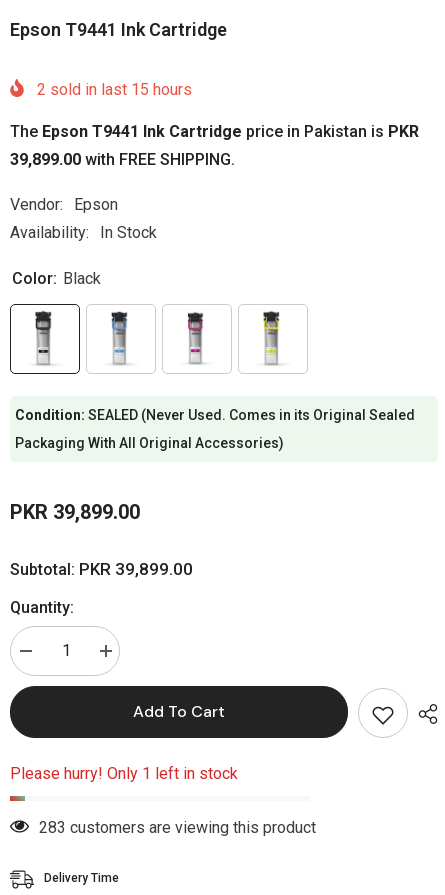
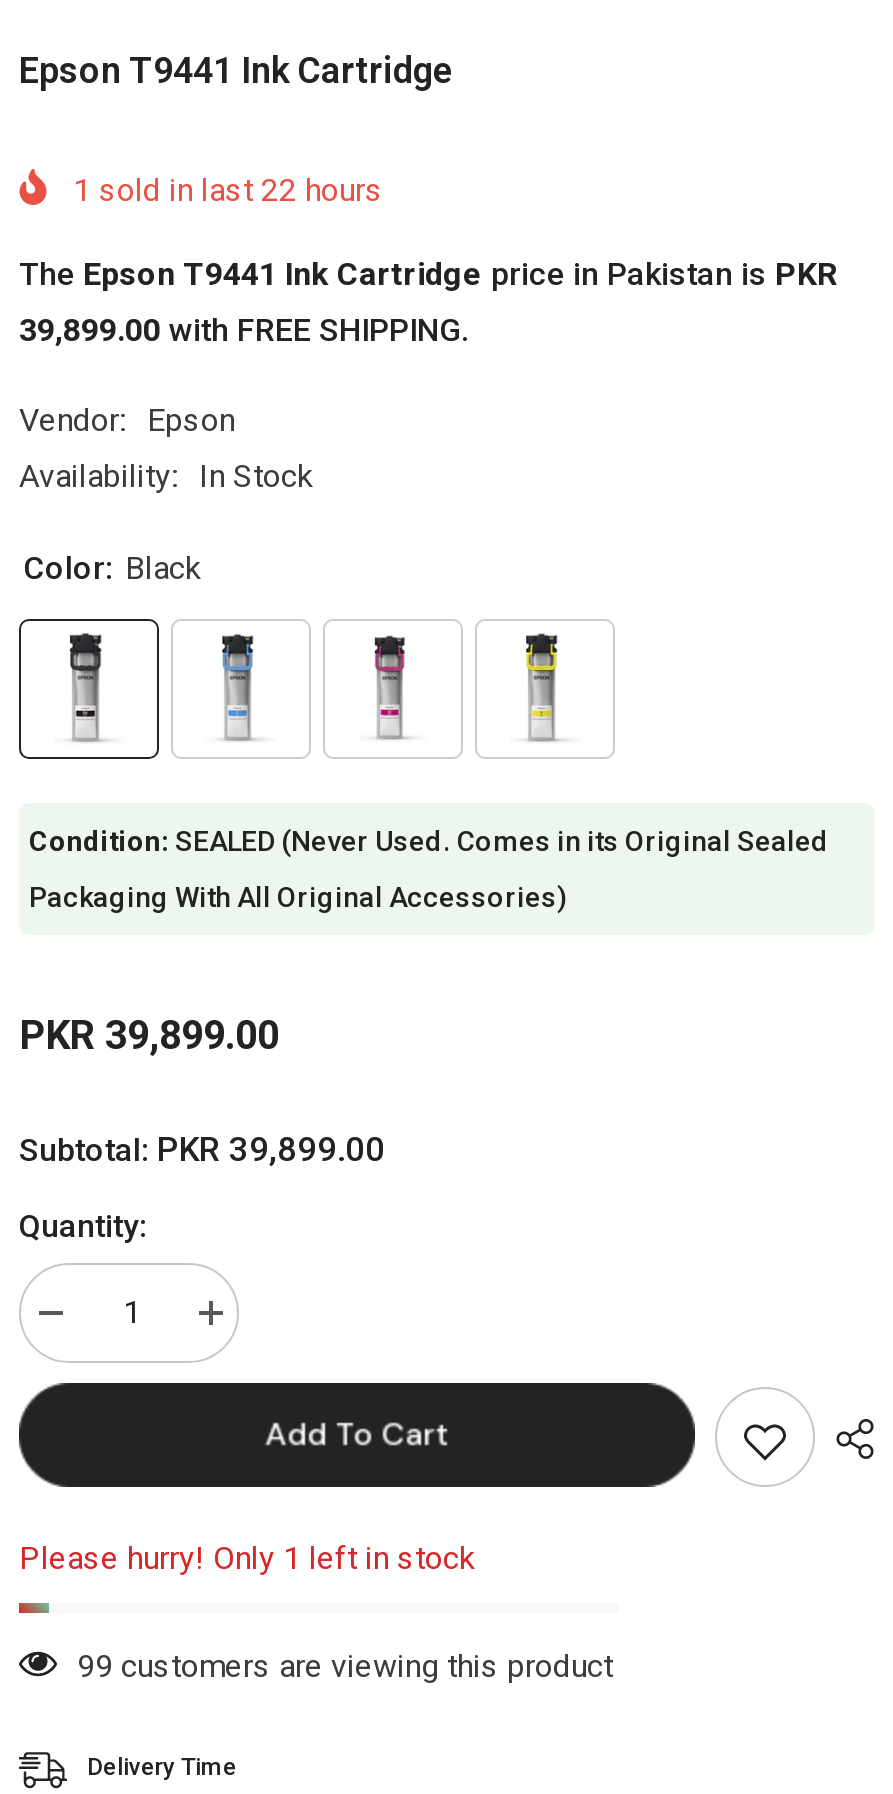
[37,80,192,99] 2 sold in last 15 hours -> [73,171,383,209] 1 sold in last 22 hours
[39,818,316,837] 283 customers are viewing this product -> [77,1647,613,1685] 99 customers are viewing this product

